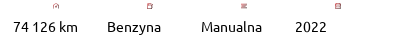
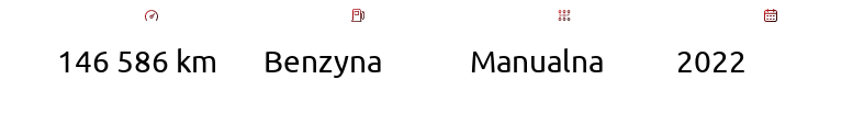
[13,17,161,35] 74 126 km Benzyna -> [57,39,382,78] 146 586 km Benzyna

